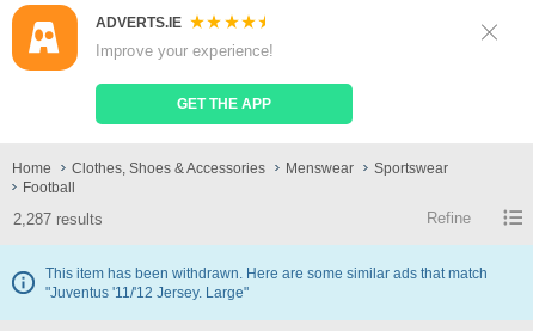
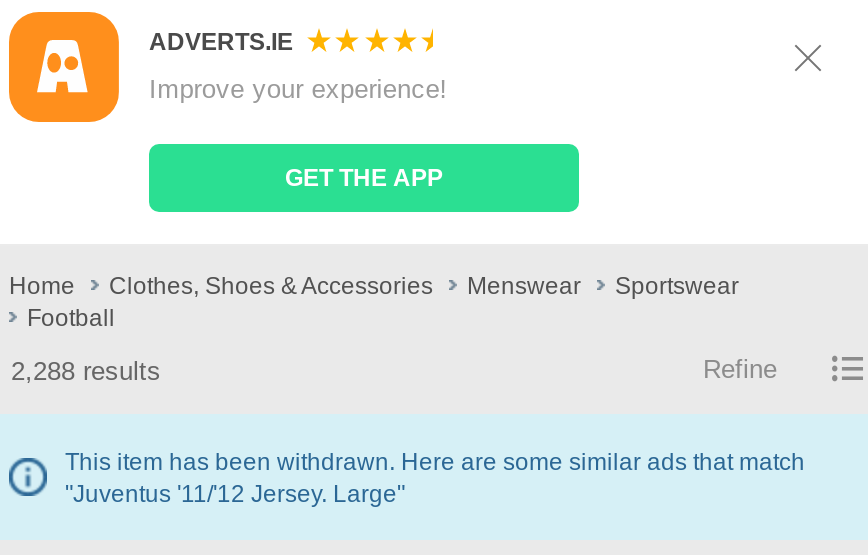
[13,210,103,228] 2,287 results -> [11,356,161,386] 2,288 results

